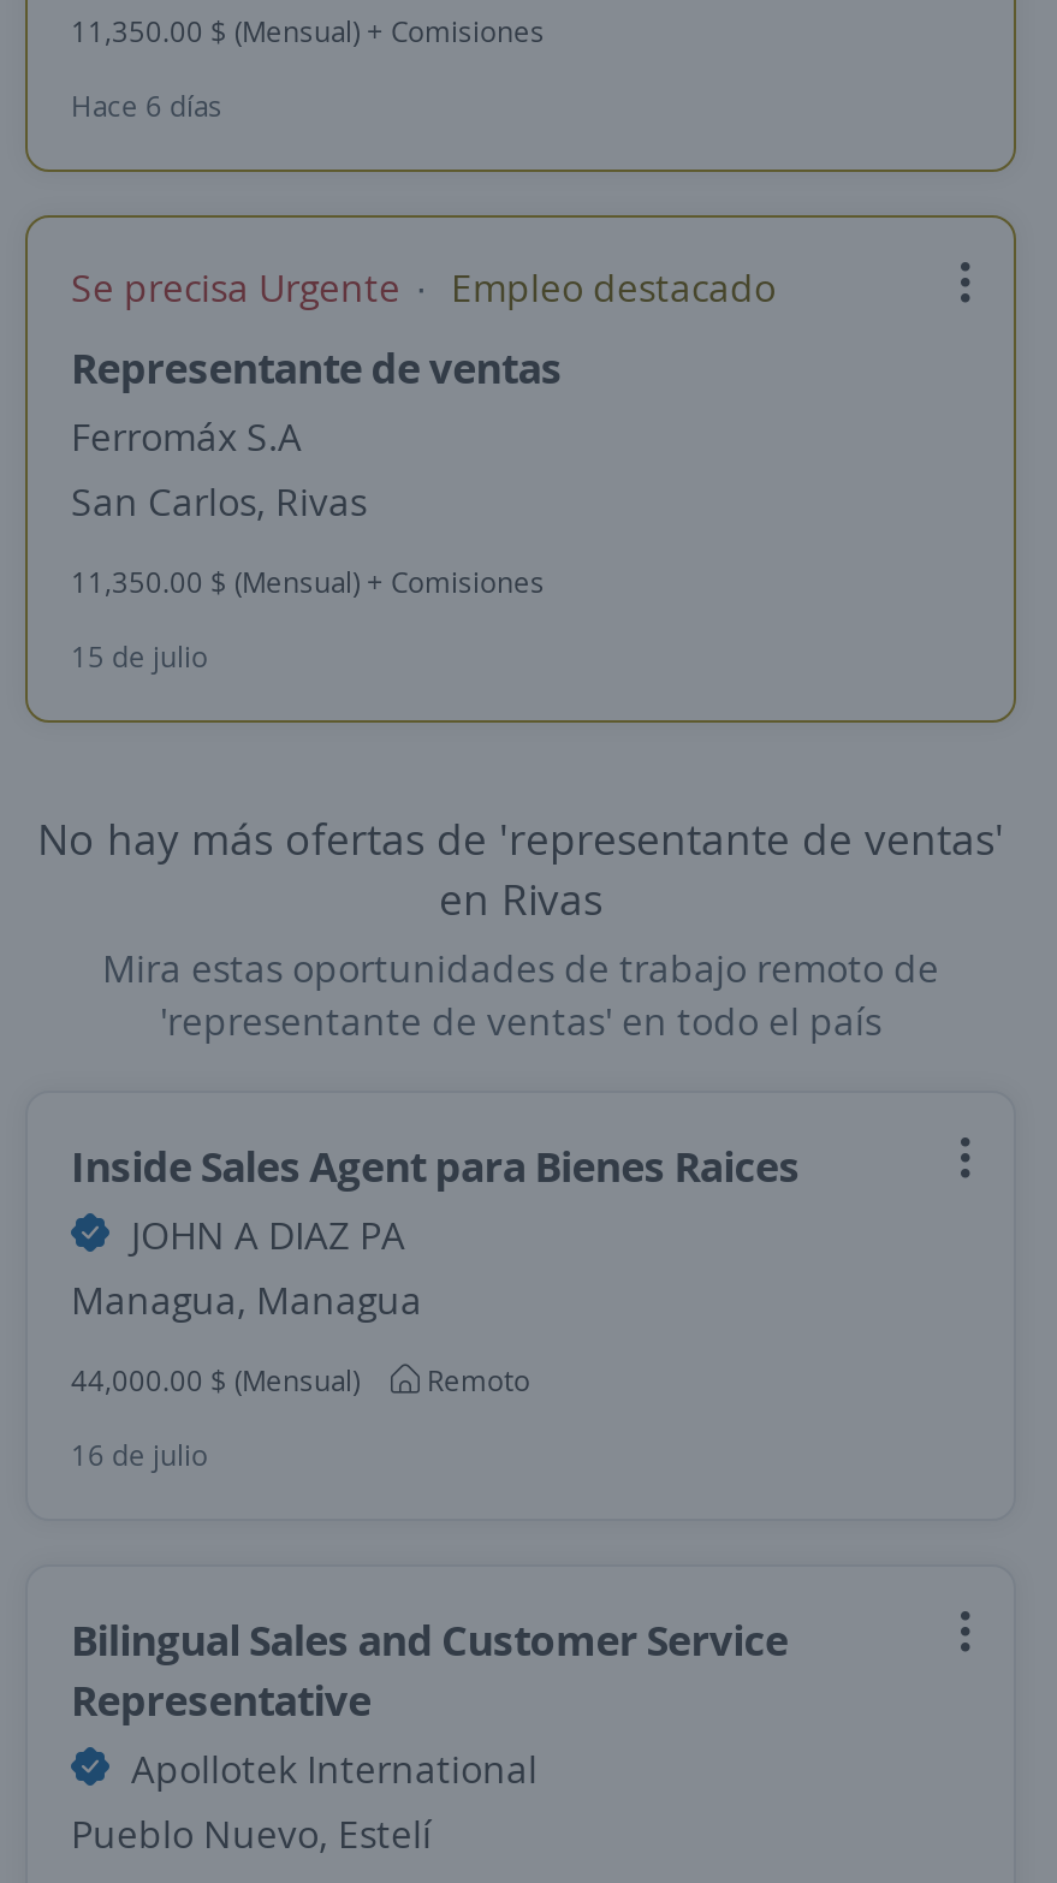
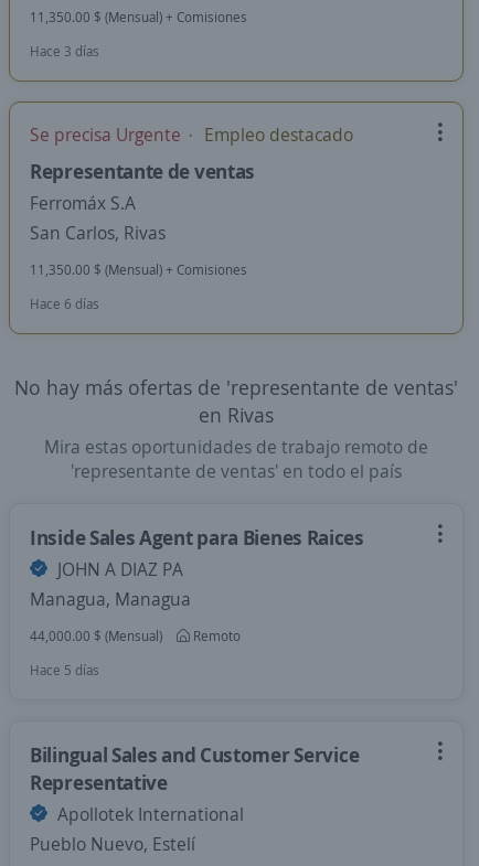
[71,85,222,126] Hace 6 días -> [30,42,99,61] Hace 3 días
[71,636,208,677] 15 de julio -> [30,295,99,313] Hace 6 días
[71,1434,208,1475] 16 de julio -> [30,661,99,680] Hace 5 días

